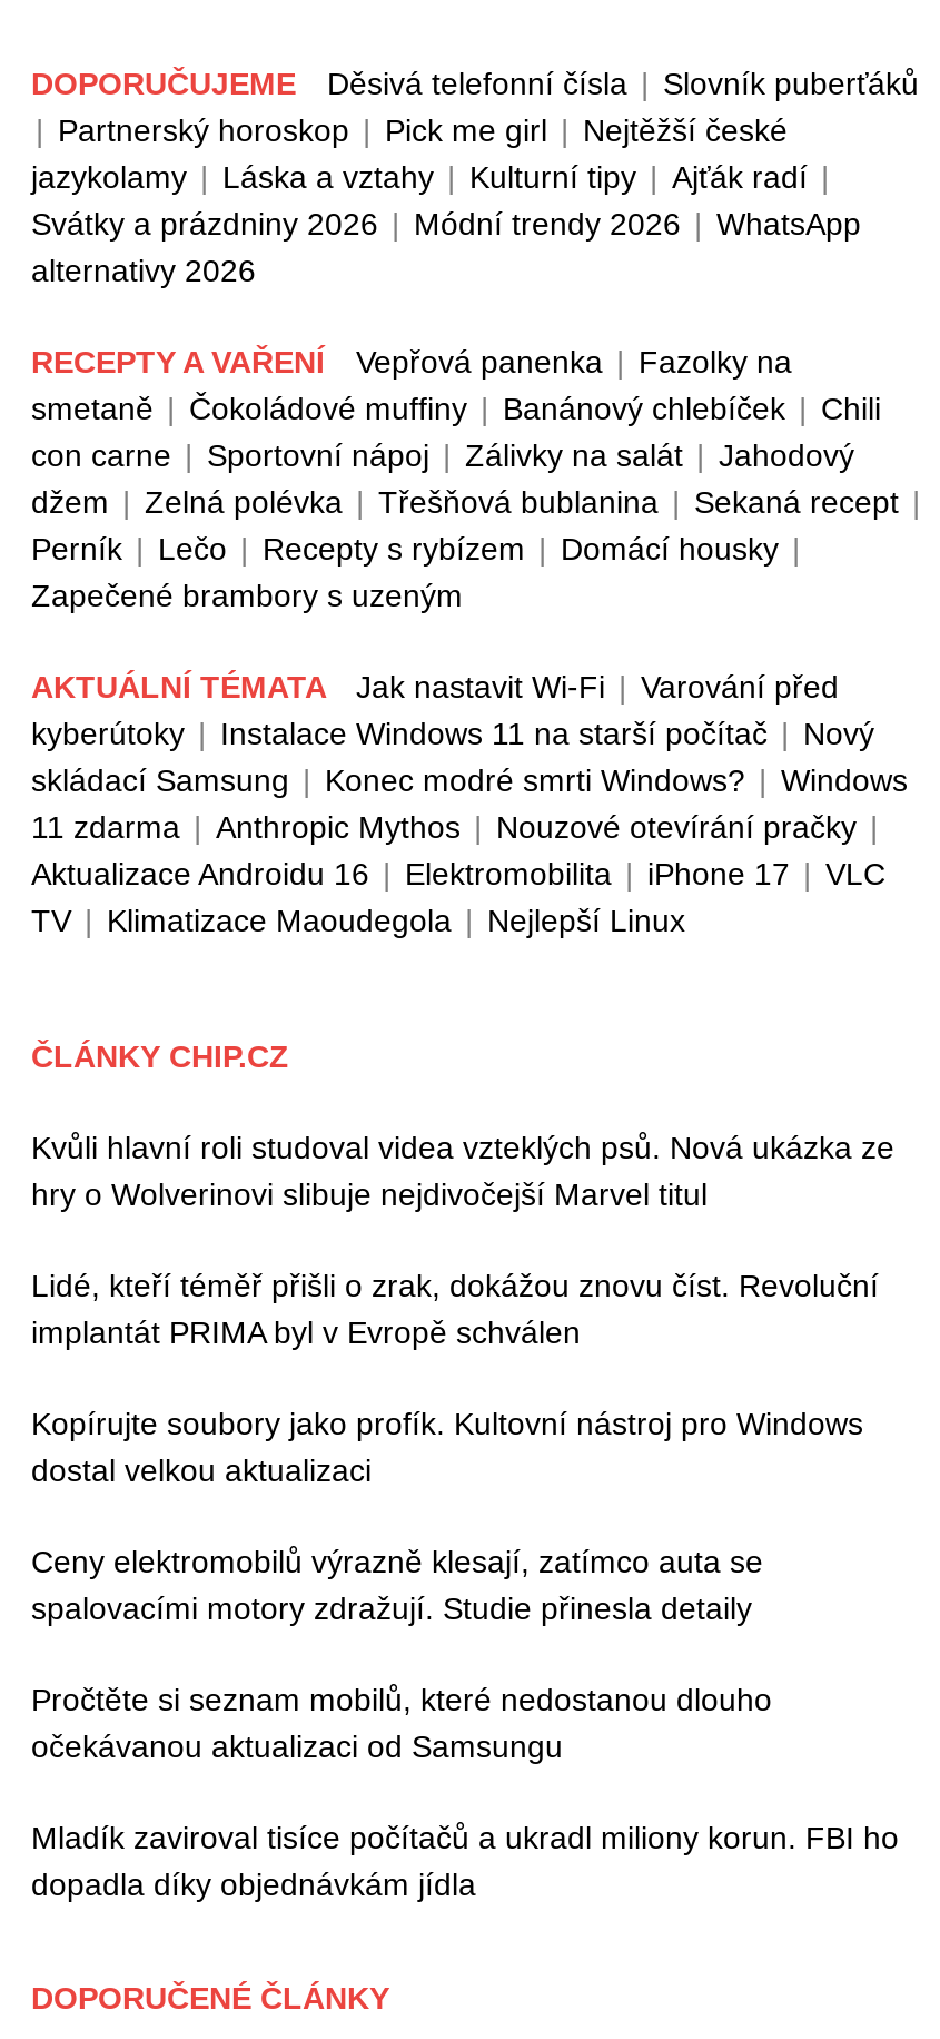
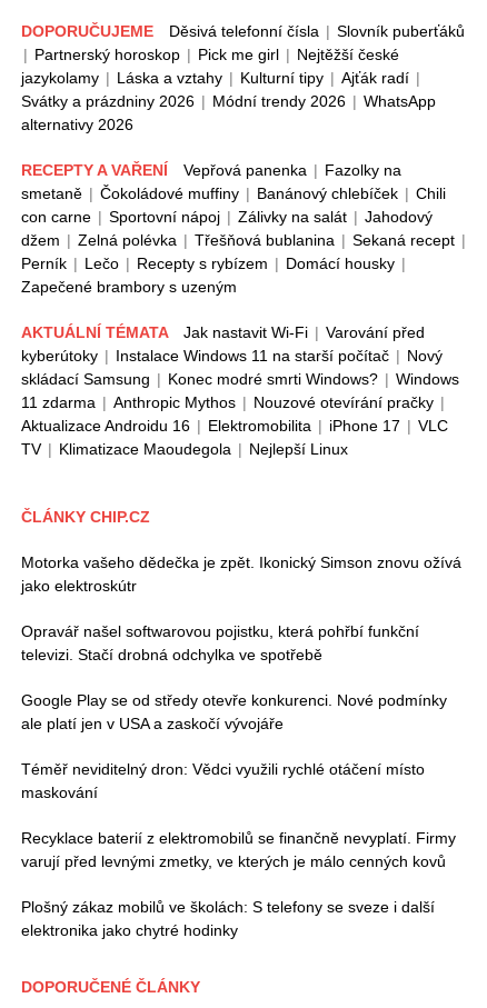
[31,1130,894,1212] Kvůli hlavní roli studoval videa vzteklých psů. Nová ukázka ze | hry o Wolverinovi slibuje nejdivočejší Marvel titul -> [21,553,461,595] Motorka vašeho dědečka je zpět. Ikonický Simson znovu ožívá | jako elektroskútr
[31,1268,879,1350] Lidé, kteří téměř přišli o zrak, dokážou znovu číst. Revoluční | implantát PRIMA byl v Evropě schválen -> [21,622,419,663] Opravář našel softwarovou pojistku, která pohřbí funkční | televizi. Stačí drobná odchylka ve spotřebě
[31,1406,863,1488] Kopírujte soubory jako profík. Kultovní nástroj pro Windows | dostal velkou aktualizaci -> [21,691,447,732] Google Play se od středy otevře konkurenci. Nové podmínky | ale platí jen v USA a zaskočí vývojáře
[31,1544,763,1626] Ceny elektromobilů výrazně klesají, zatímco auta se | spalovacími motory zdražují. Studie přinesla detaily -> [21,760,425,801] Téměř neviditelný dron: Vědci využili rychlé otáčení místo | maskování
[31,1682,772,1764] Pročtěte si seznam mobilů, které nedostanou dlouho | očekávanou aktualizaci od Samsungu -> [21,829,456,870] Recyklace baterií z elektromobilů se finančně nevyplatí. Firmy | varují před levnými zmetky, ve kterých je málo cenných kovů
[31,1820,899,1902] Mladík zaviroval tisíce počítačů a ukradl miliony korun. FBI ho | dopadla díky objednávkám jídla -> [21,898,435,939] Plošný zákaz mobilů ve školách: S telefony se sveze i další | elektronika jako chytré hodinky

